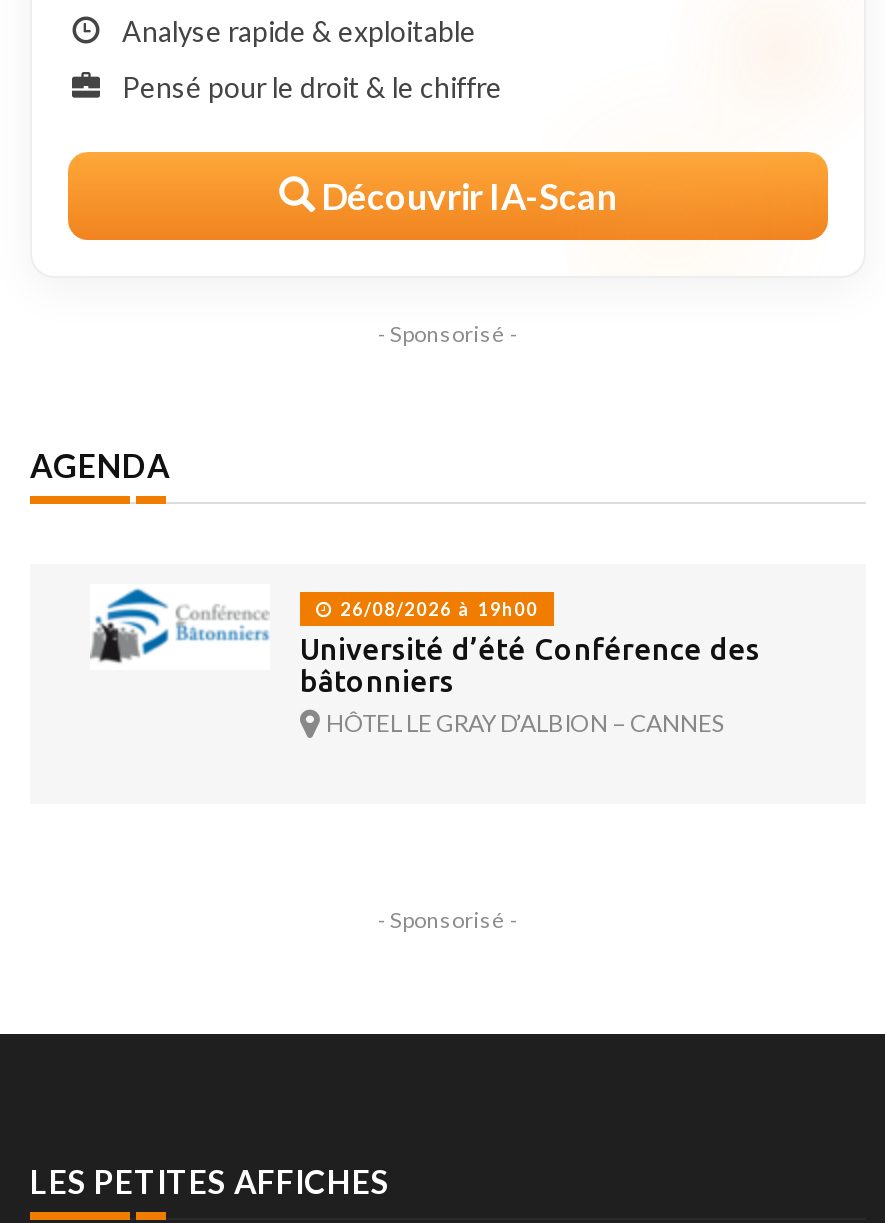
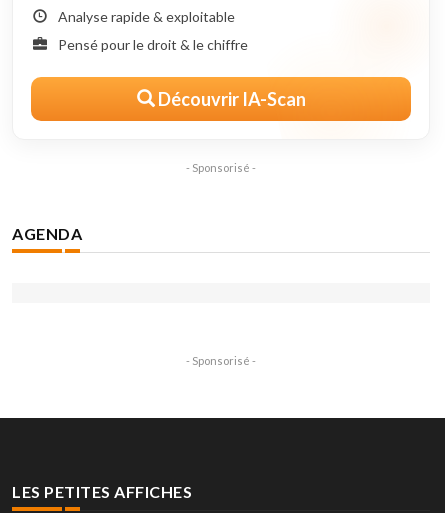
[90,588,760,738] [image] | 26/08/2026 à 19h00 | Université d’été Conférence des | bâtonniers | HÔTEL LE GRAY D’ALBION – CANNES -> none

